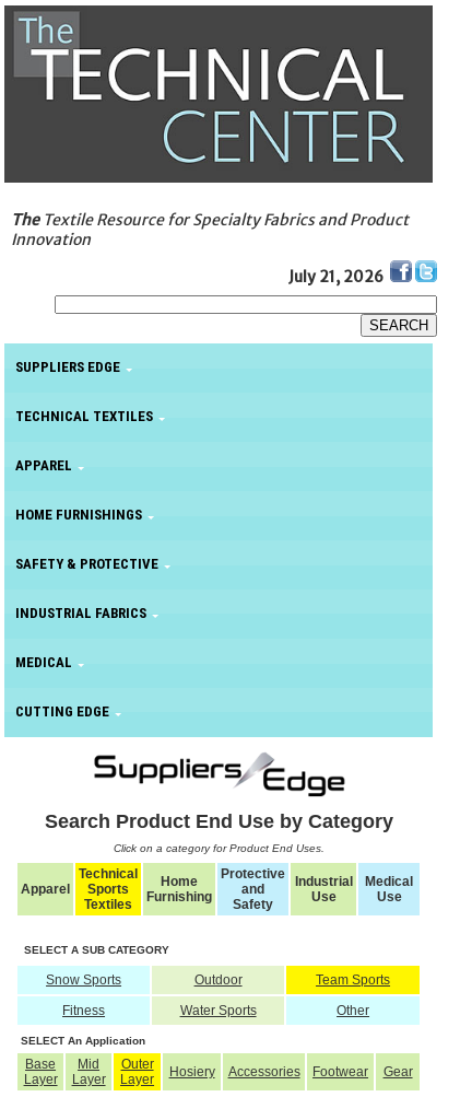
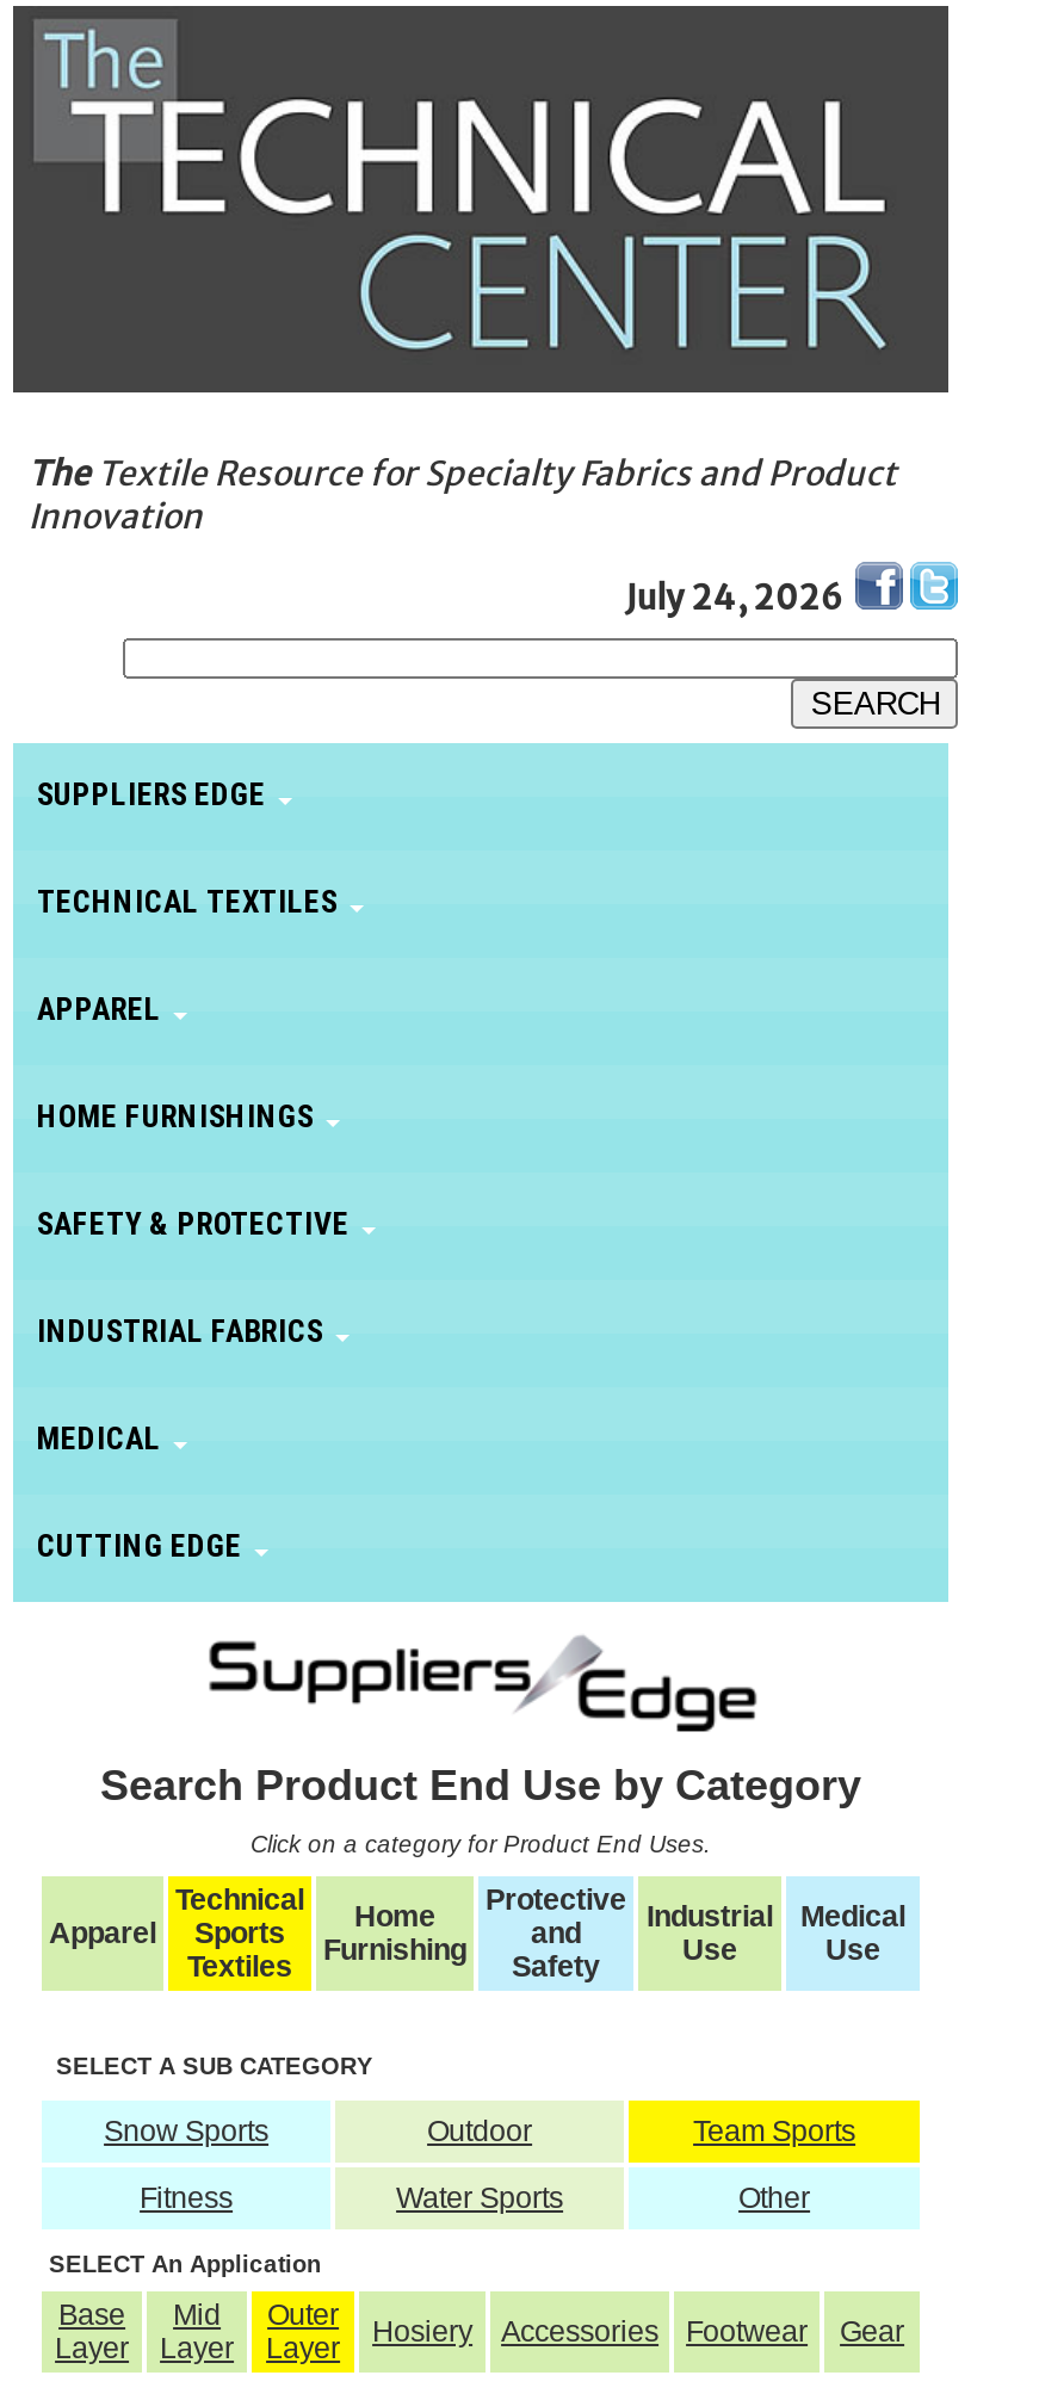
[289,267,384,286] July 21, 2026 -> [625,576,842,619] July 24, 2026

